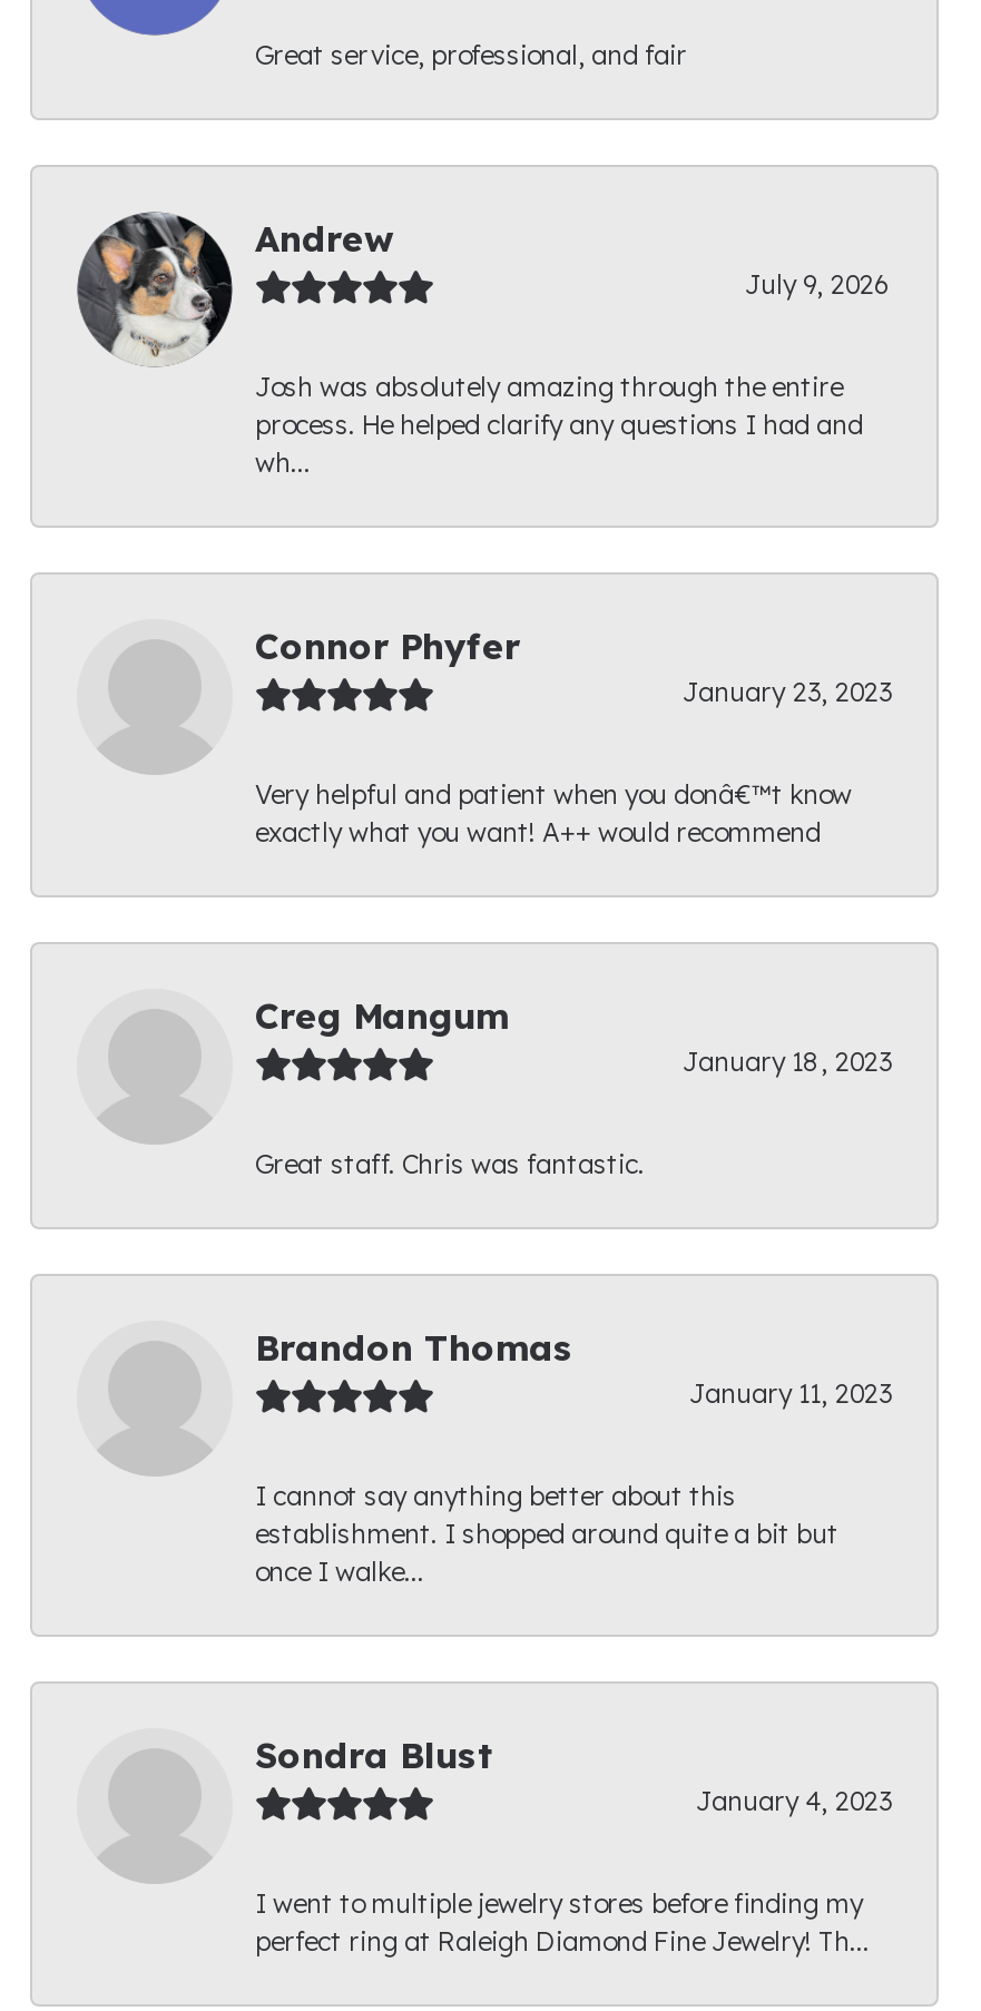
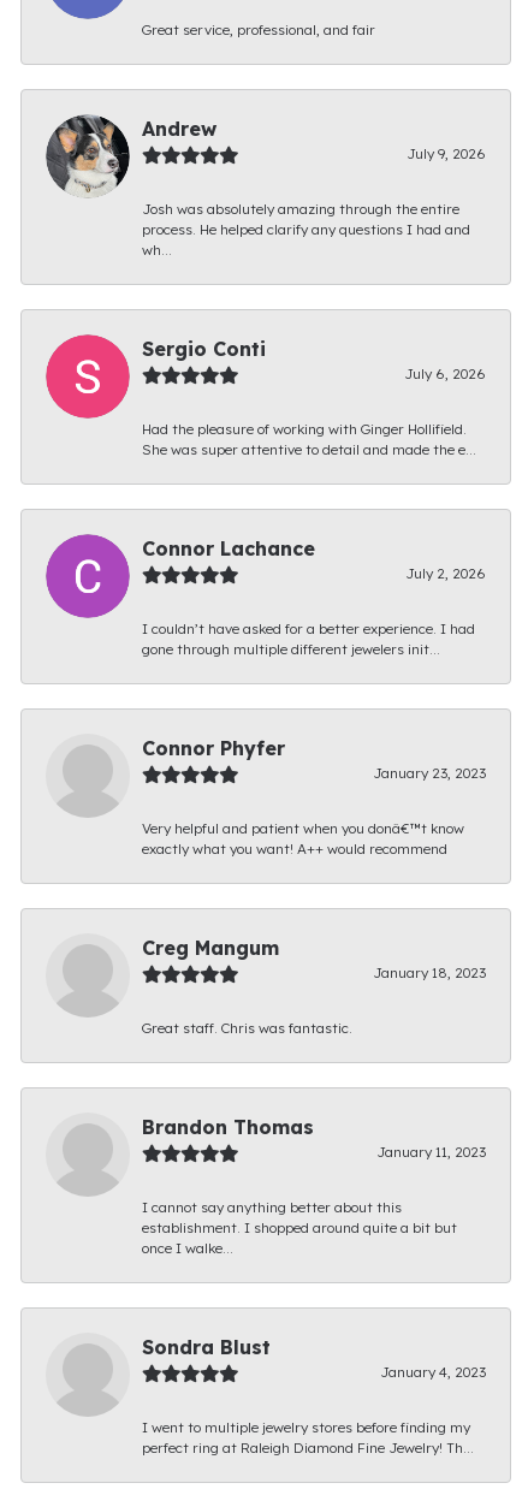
none -> [45,333,486,458] [image] | Sergio Conti | July 6, 2026 | Had the pleasure of working with Ginger Hollifield. | She was super attentive to detail and made the e...
none -> [45,533,486,658] [image] | Connor Lachance | July 2, 2026 | I couldn’t have asked for a better experience. I had | gone through multiple different jewelers init...

